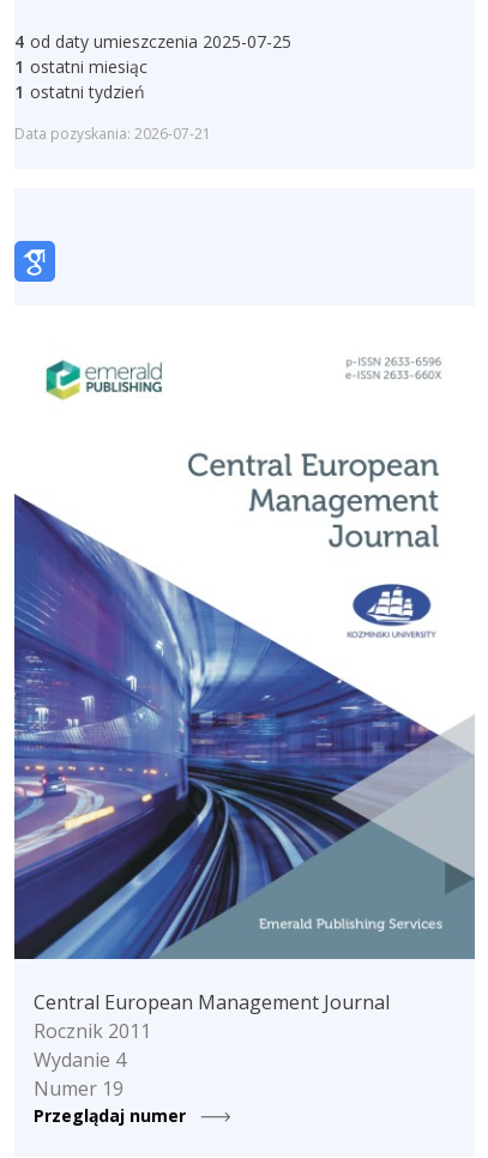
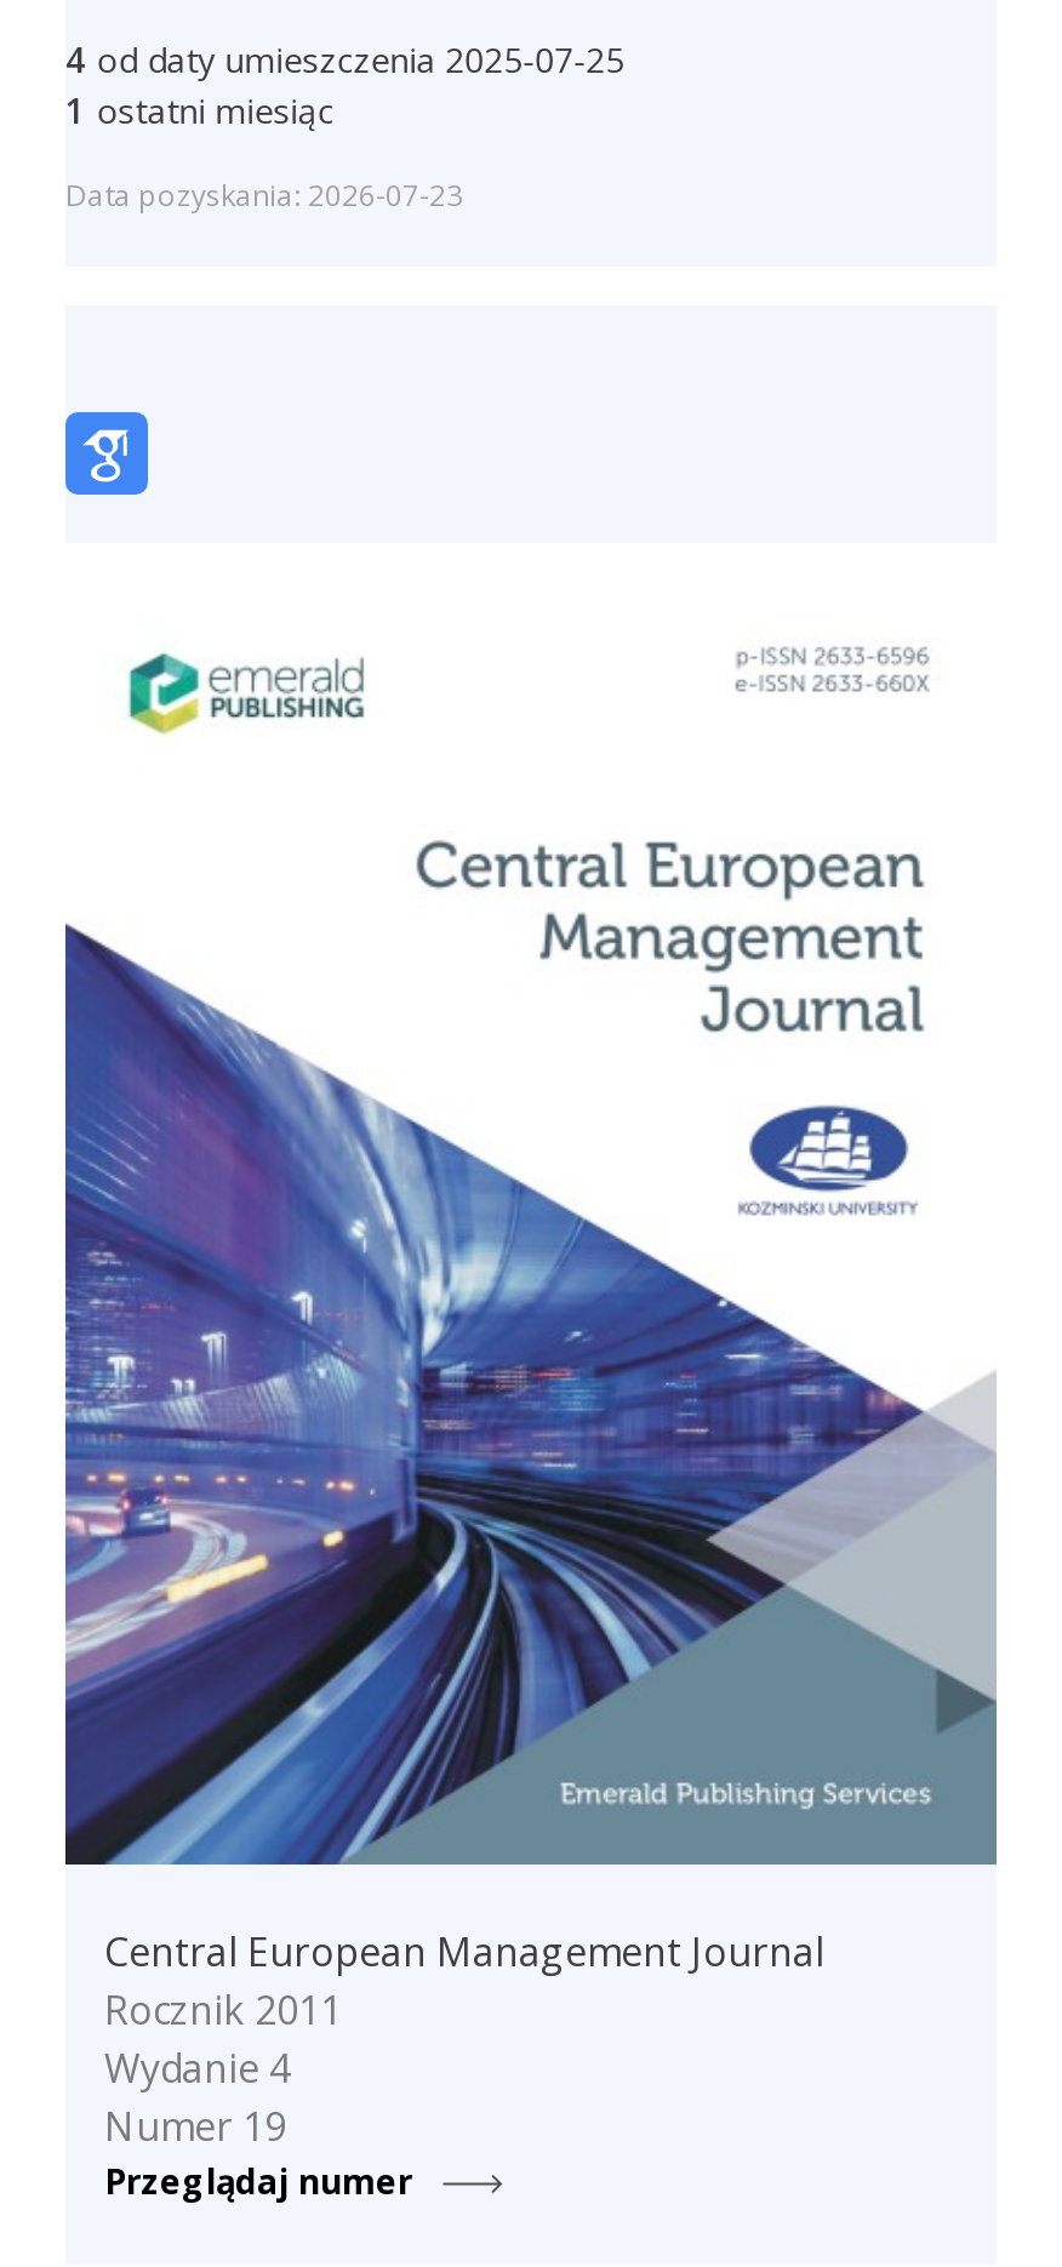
[14,80,211,144] 1 ostatni tydzień | Data pozyskania: 2026-07-21 -> [65,175,463,216] Data pozyskania: 2026-07-23

